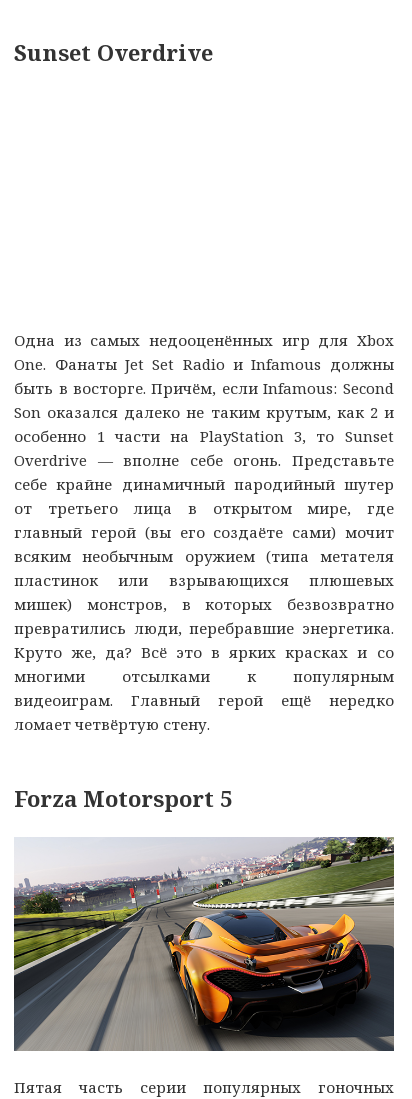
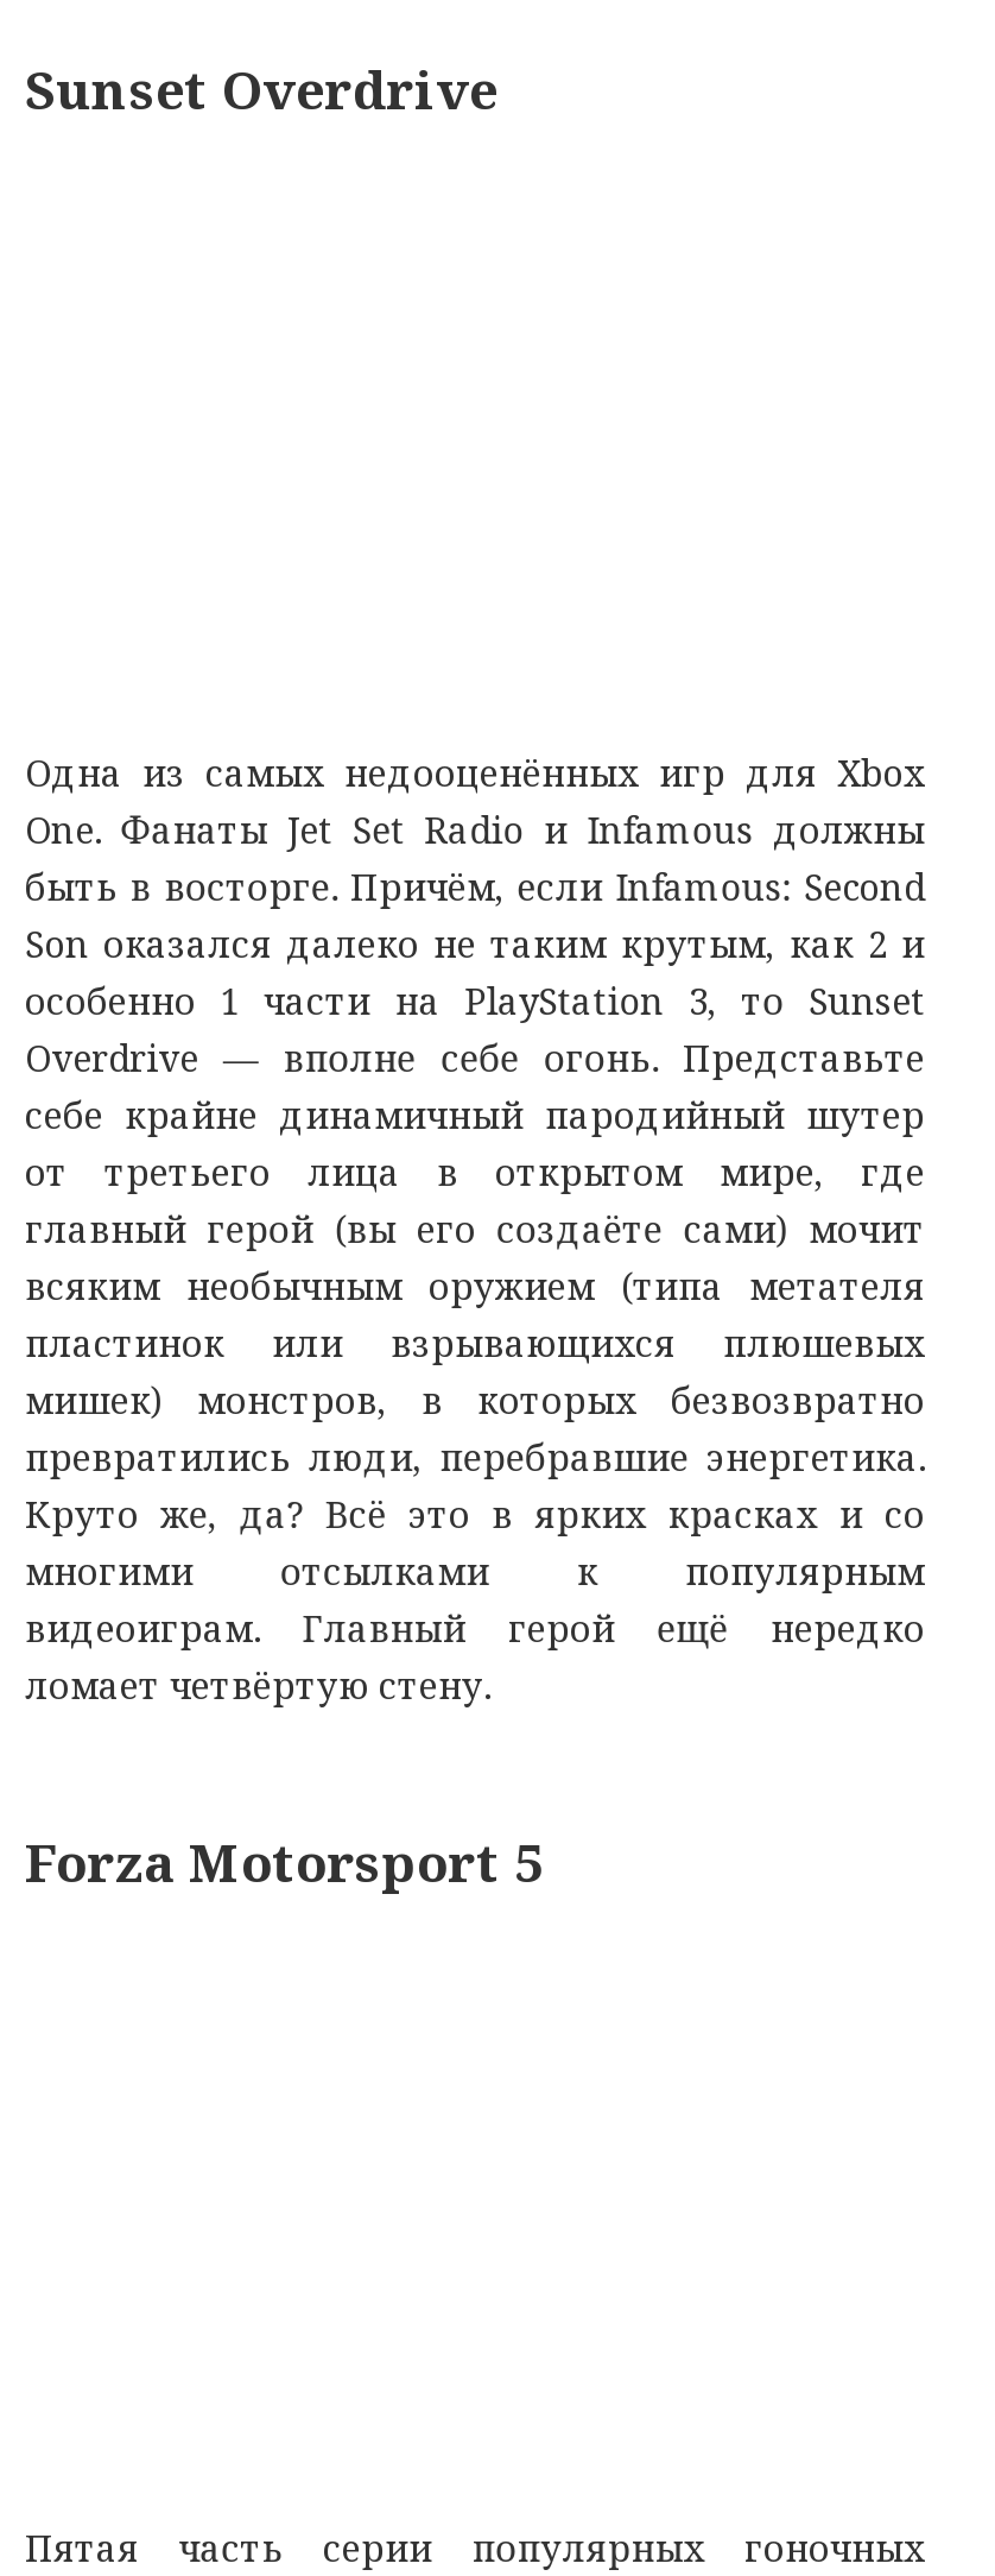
[13,836,395,1052] [image] -> none

